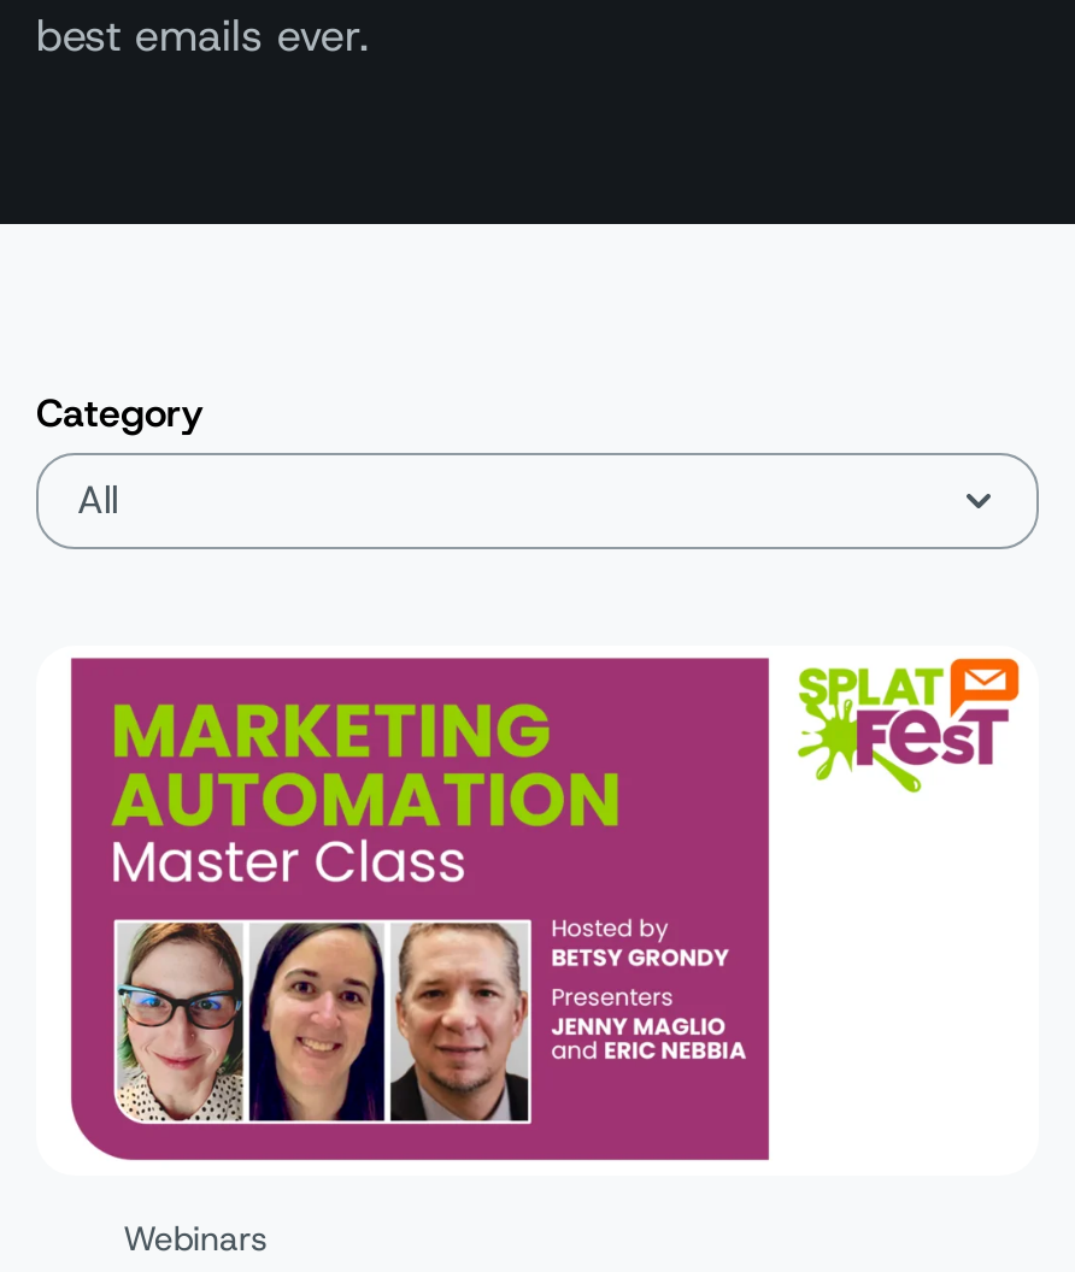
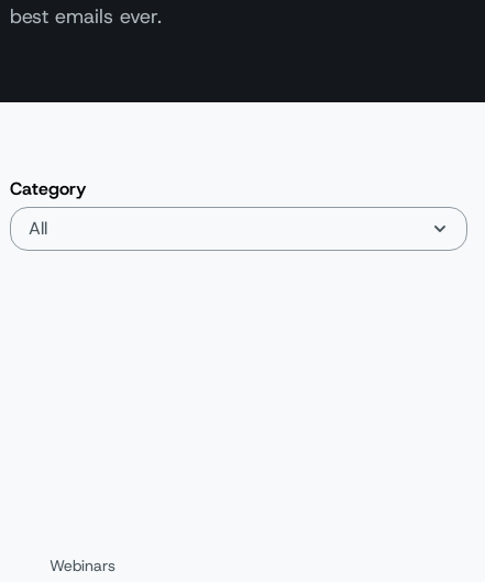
[70,655,771,1164] [image] -> none
[795,655,1022,795] [image] -> none

